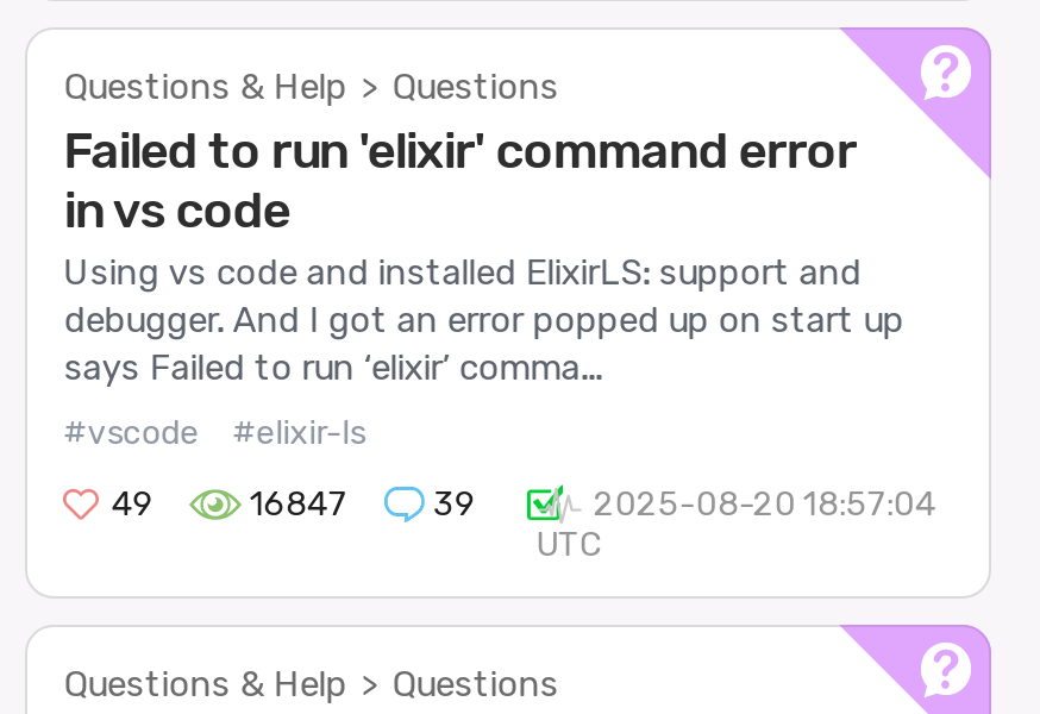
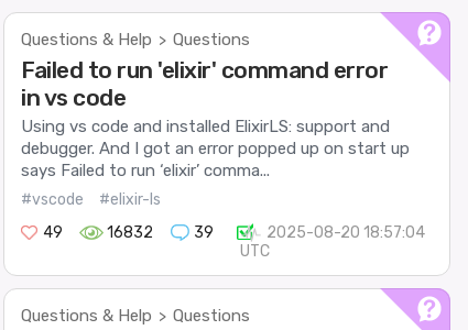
[250,484,347,524] 16847 -> [107,224,154,242] 16832

